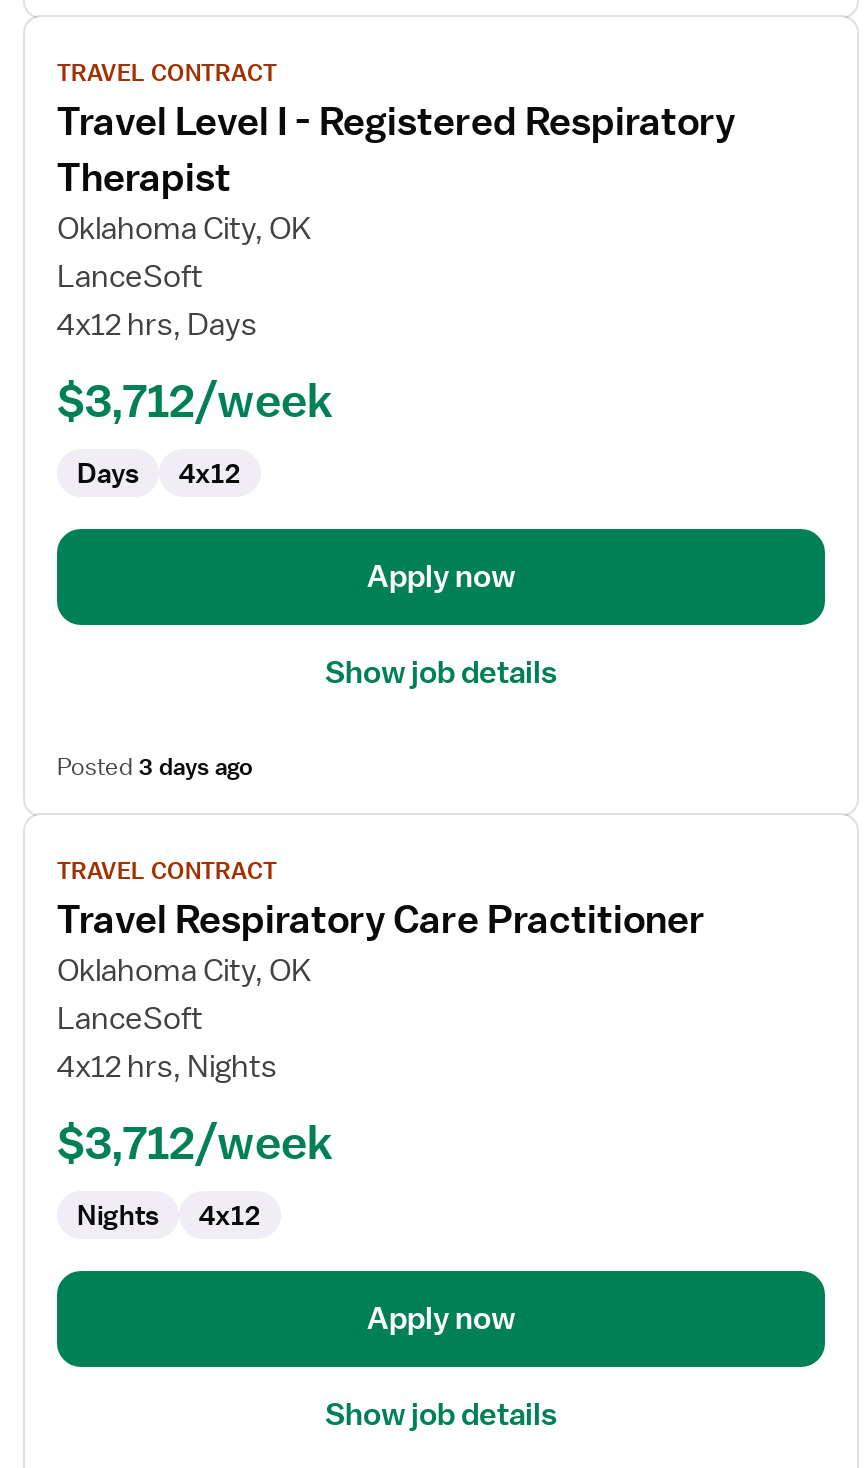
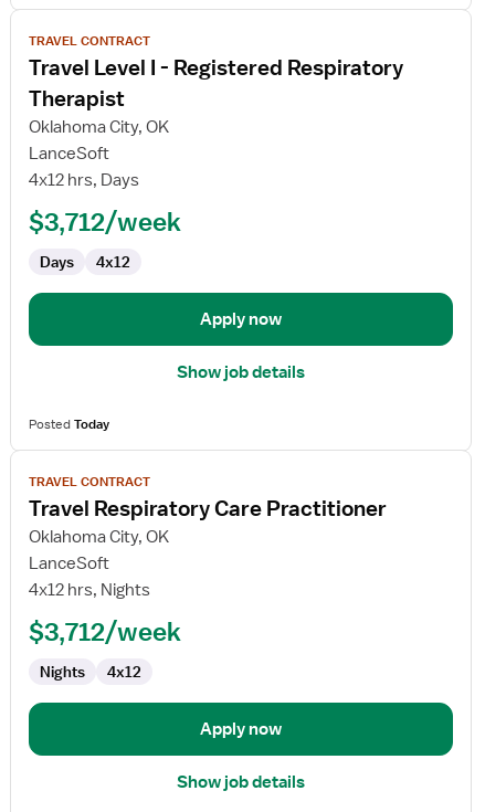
[57,751,253,783] Posted 3 days ago -> [29,415,109,433] Posted Today

